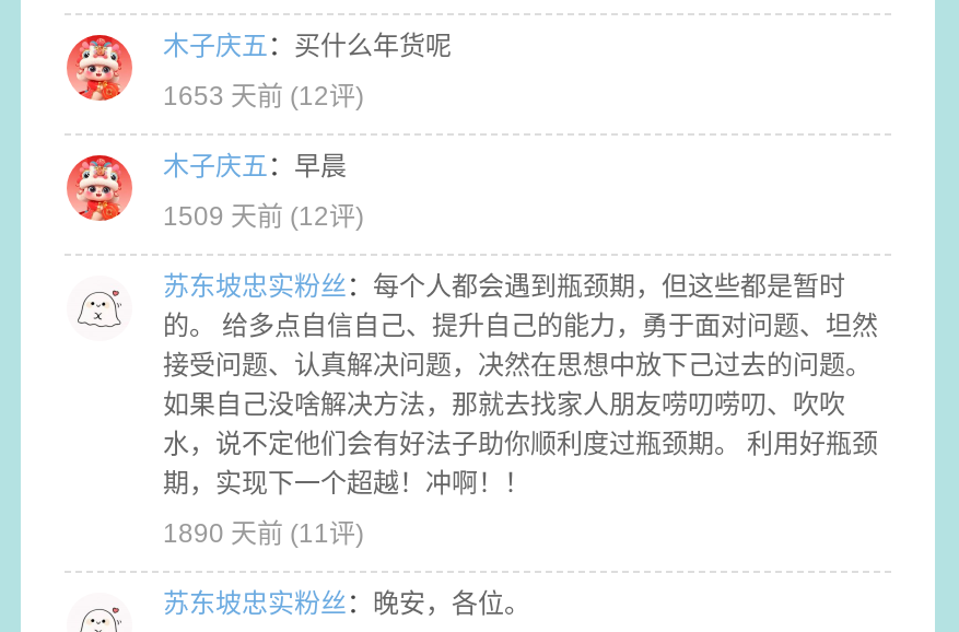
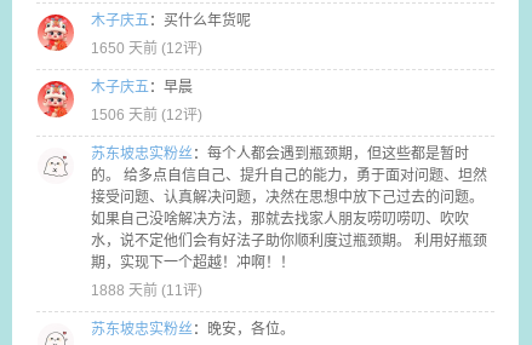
[163,81,364,112] 1653 天前 (12评) -> [91,40,202,57] 1650 天前 (12评)
[163,201,364,232] 1509 天前 (12评) -> [91,107,202,123] 1506 天前 (12评)
[163,518,364,549] 1890 天前 (11评) -> [91,282,202,299] 1888 天前 (11评)

